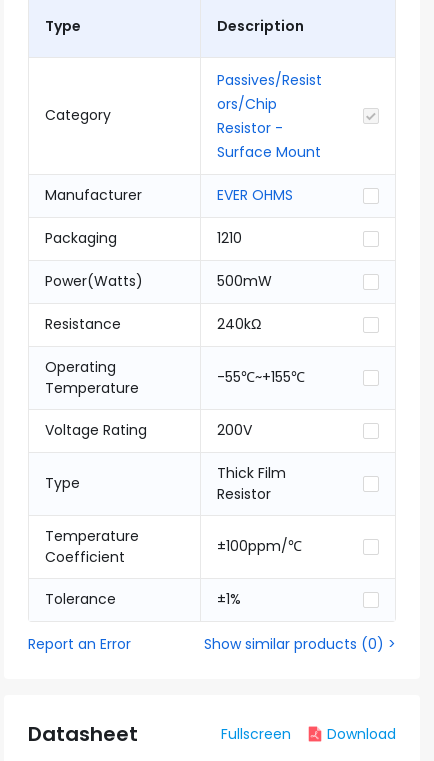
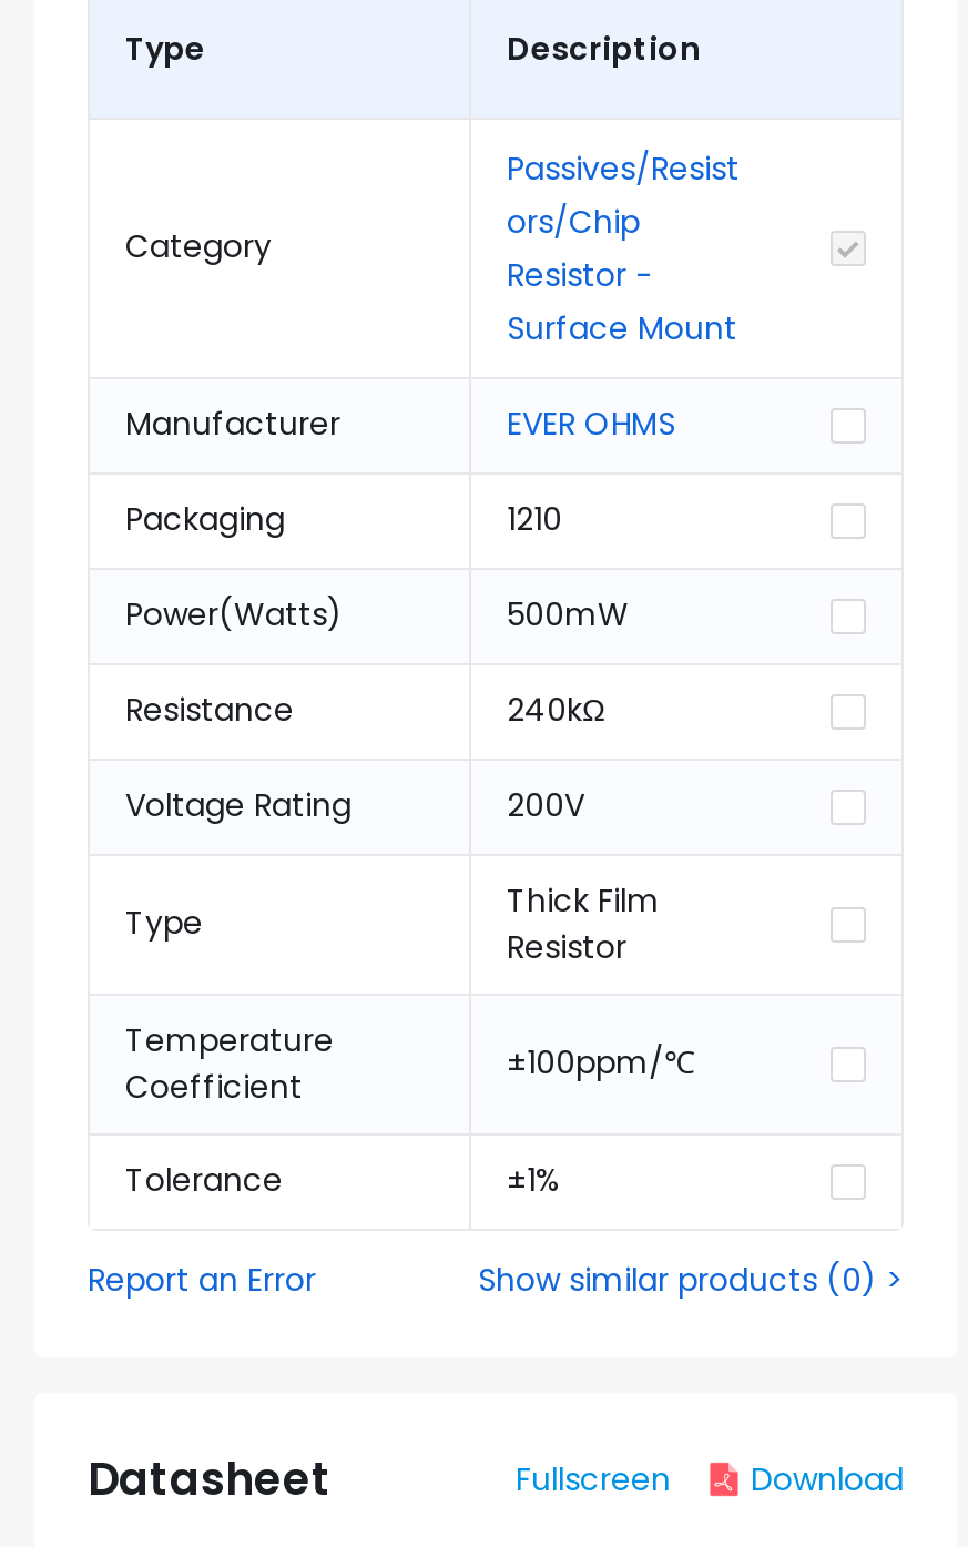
[45,357,139,398] Operating | Temperature -> none
[217,367,305,387] -55℃~+155℃ -> none

